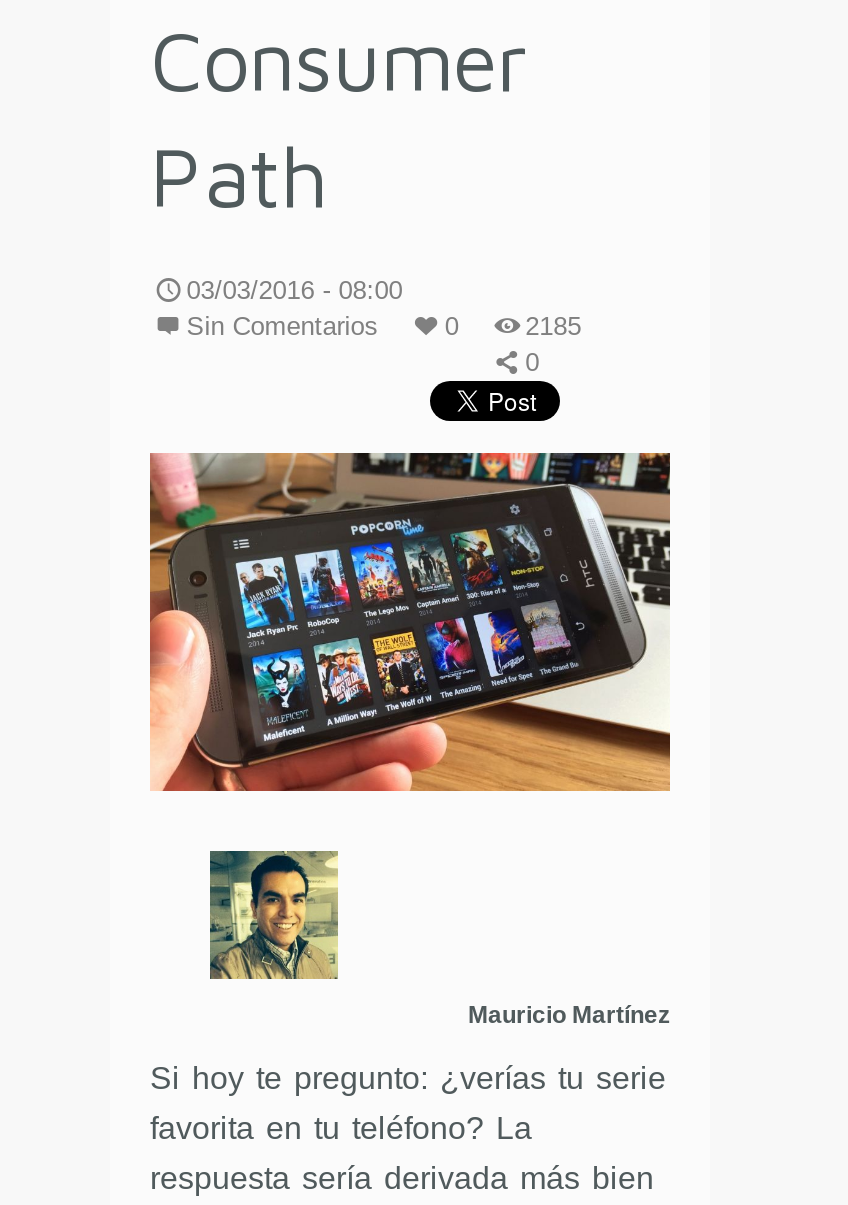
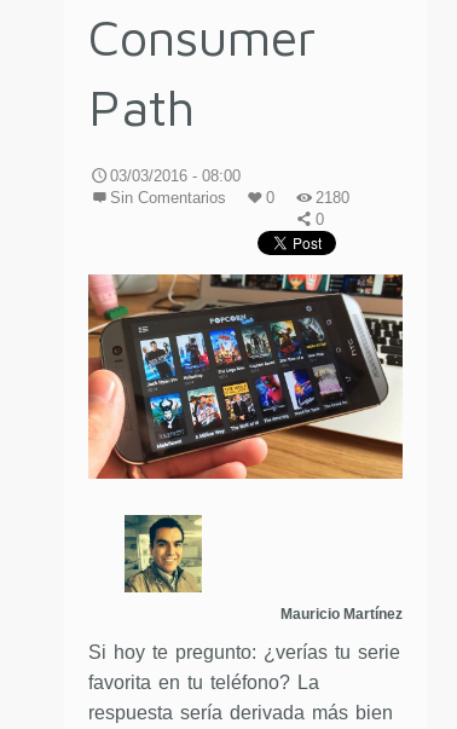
[525,311,581,341] 2185 -> [315,189,349,207] 2180

